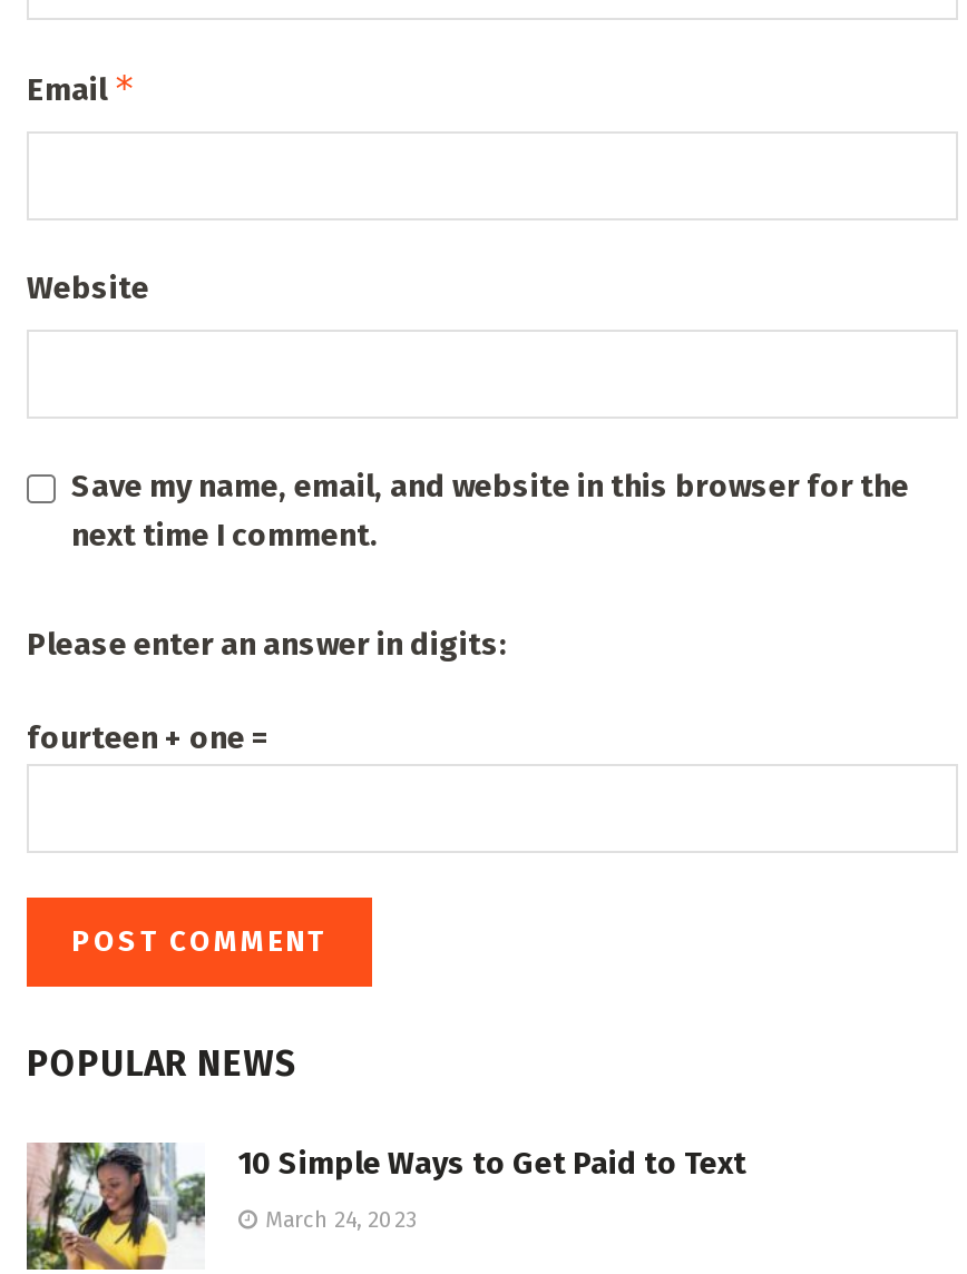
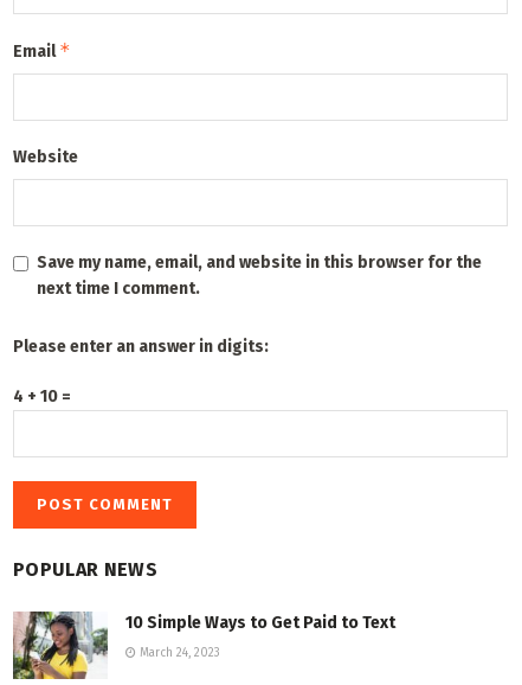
[27,719,270,757] fourteen + one = -> [13,386,71,406] 4 + 10 =

